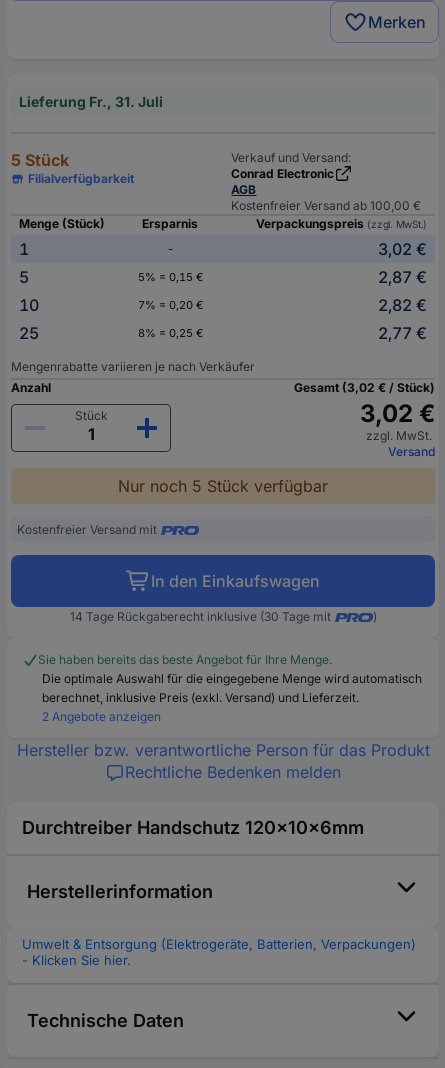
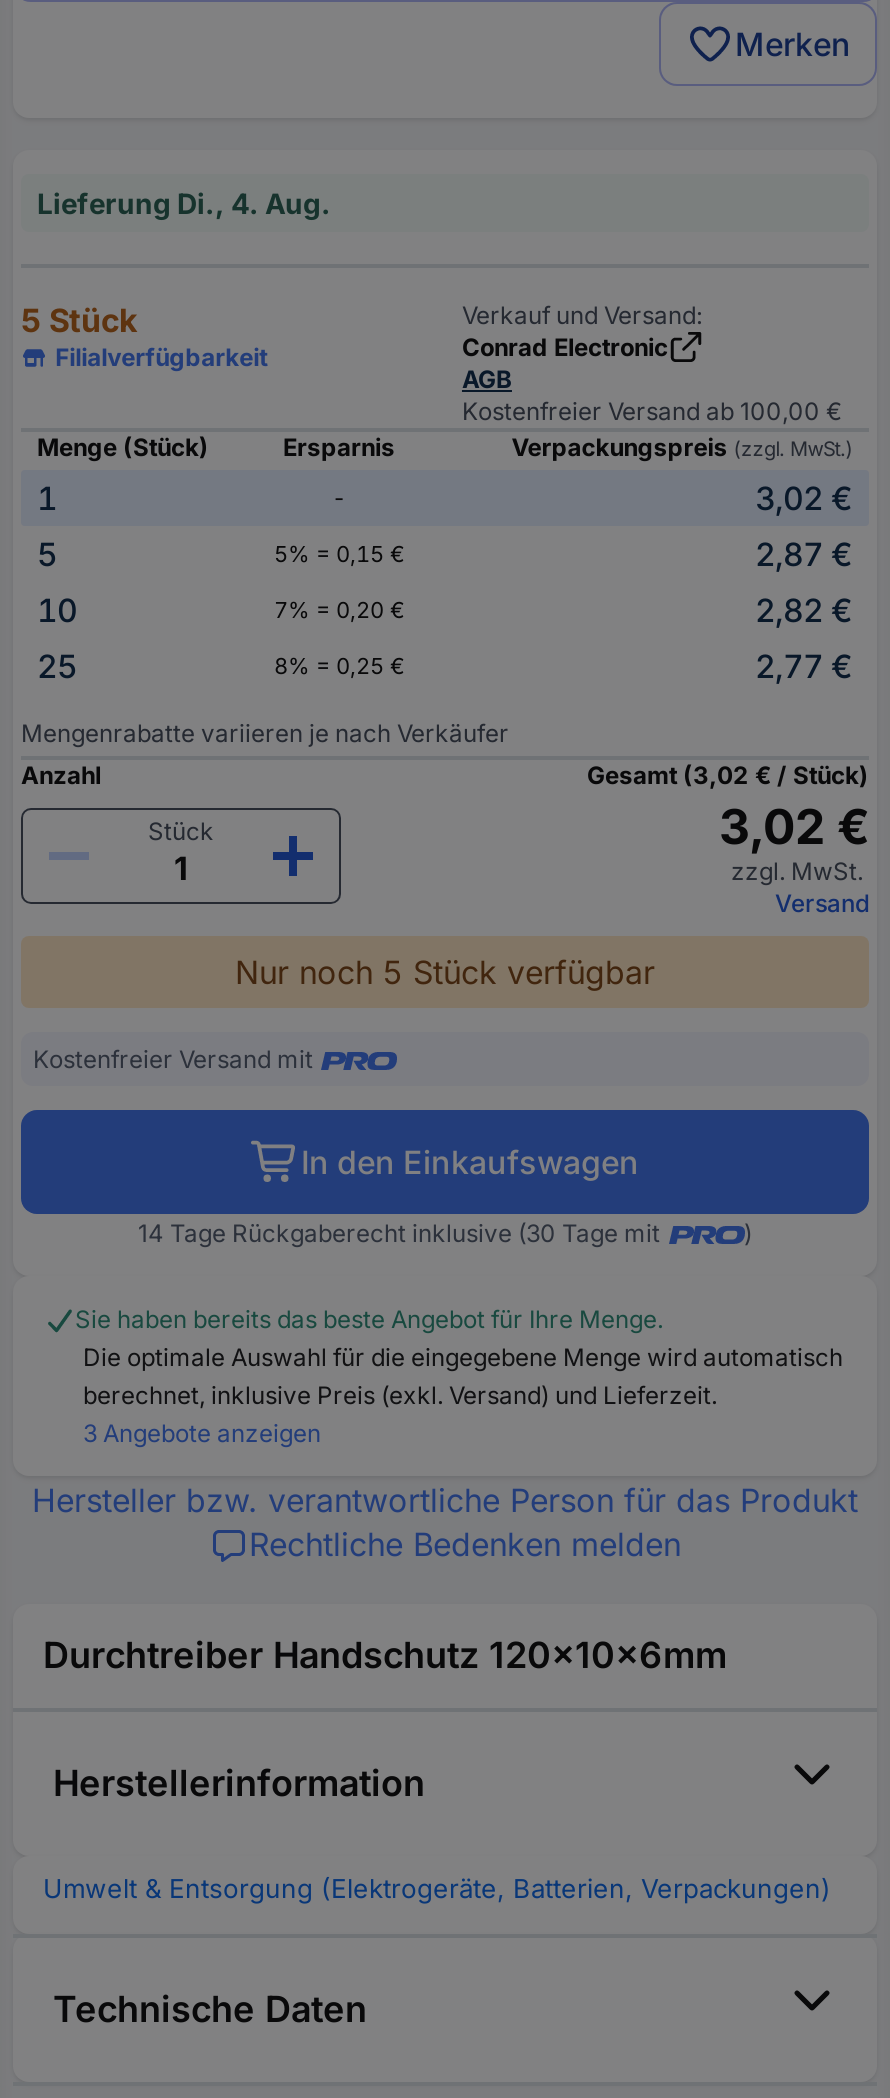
[19,93,163,110] Lieferung Fr., 31. Juli -> [37,186,331,220] Lieferung Di., 4. Aug.
[42,709,161,724] 2 Angebote anzeigen -> [83,1418,321,1448] 3 Angebote anzeigen
[22,952,131,968] - Klicken Sie hier. -> none

